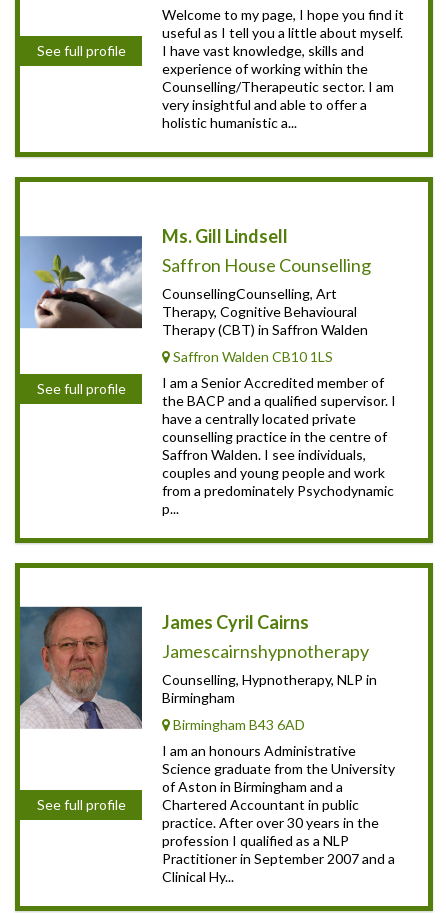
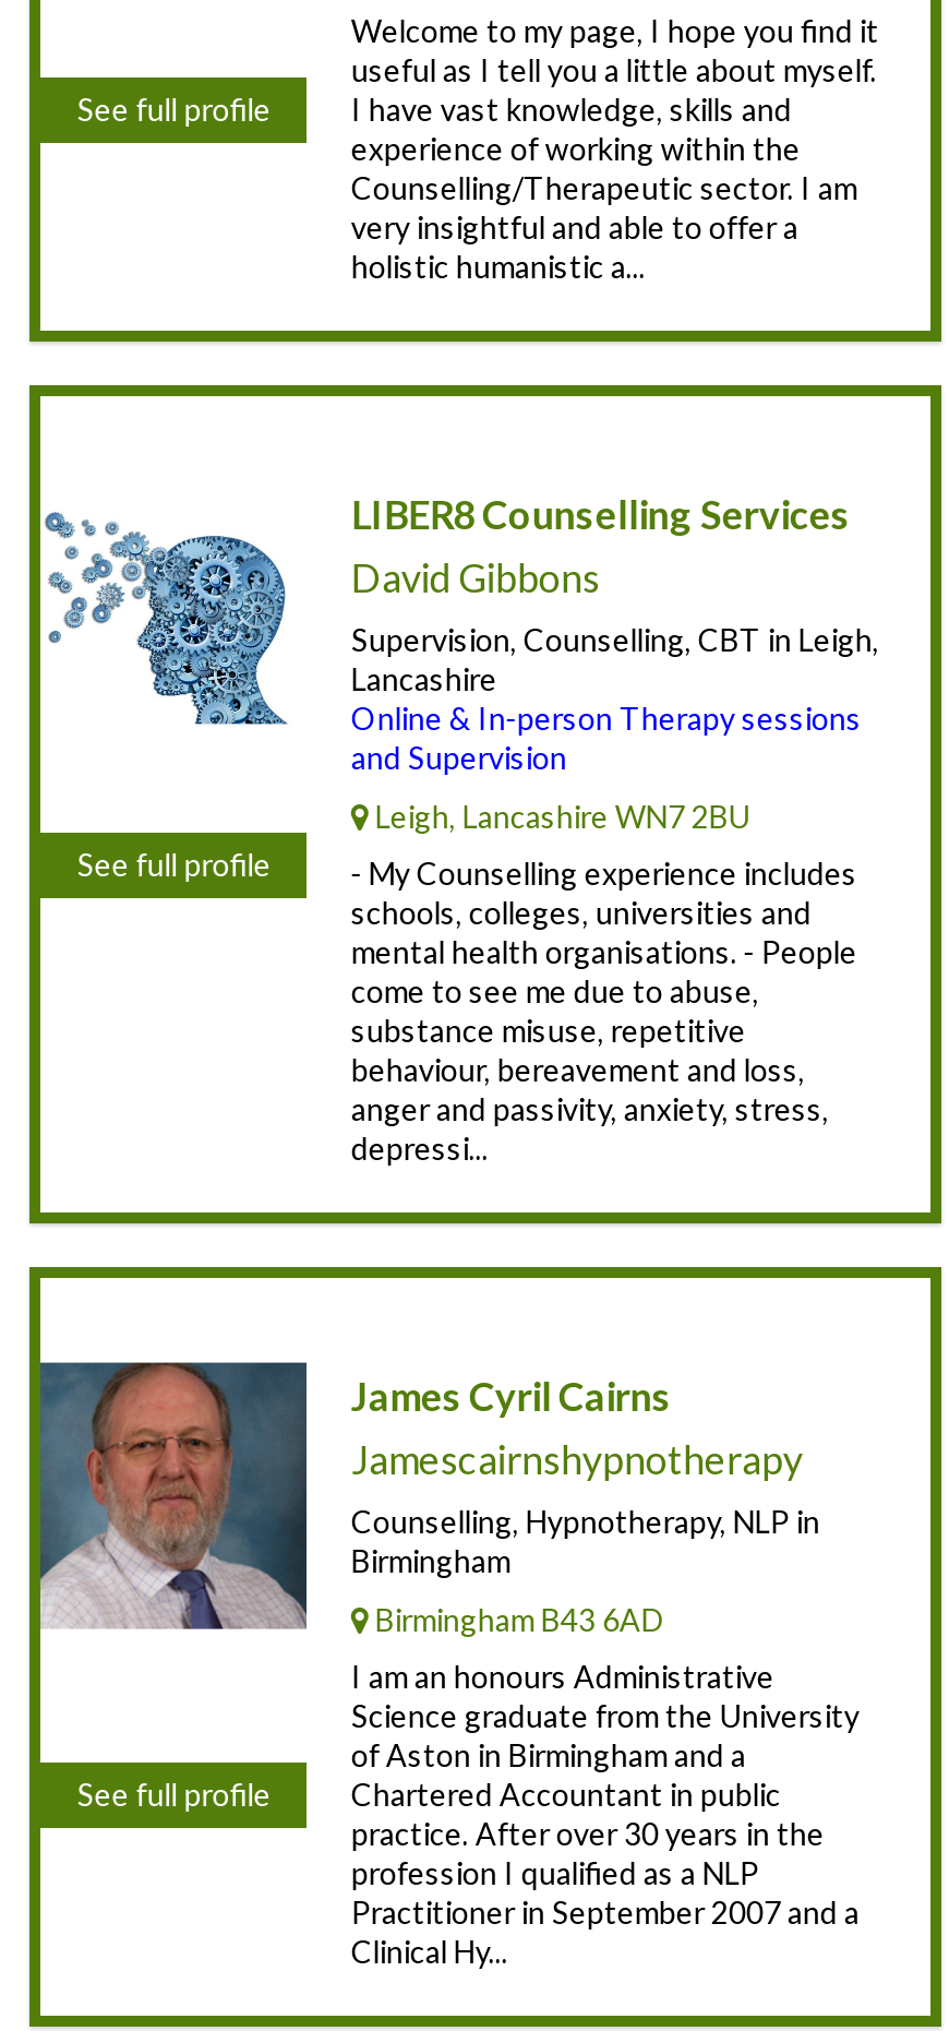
[19,225,371,338] [image] | Ms. Gill Lindsell | Saffron House Counselling | CounsellingCounselling, Art | Therapy, Cognitive Behavioural | Therapy (CBT) in Saffron Walden -> [38,490,879,776] [image] | LIBER8 Counselling Services | David Gibbons | Supervision, Counselling, CBT in Leigh, | Lancashire | Online & In-person Therapy sessions | and Supervision
[170,348,333,365] Saffron Walden CB10 1LS -> [368,798,750,835] Leigh, Lancashire WN7 2BU
[162,374,396,517] I am a Senior Accredited member of | the BACP and a qualified supervisor. I | have a centrally located private | counselling practice in the centre of | Saffron Walden. I see individuals, | couples and young people and work | from a predominately Psychodynamic | p... -> [351,855,857,1167] - My Counselling experience includes | schools, colleges, universities and | mental health organisations. - People | come to see me due to abuse, | substance misuse, repetitive | behaviour, bereavement and loss, | anger and passivity, anxiety, stress, | depressi...

